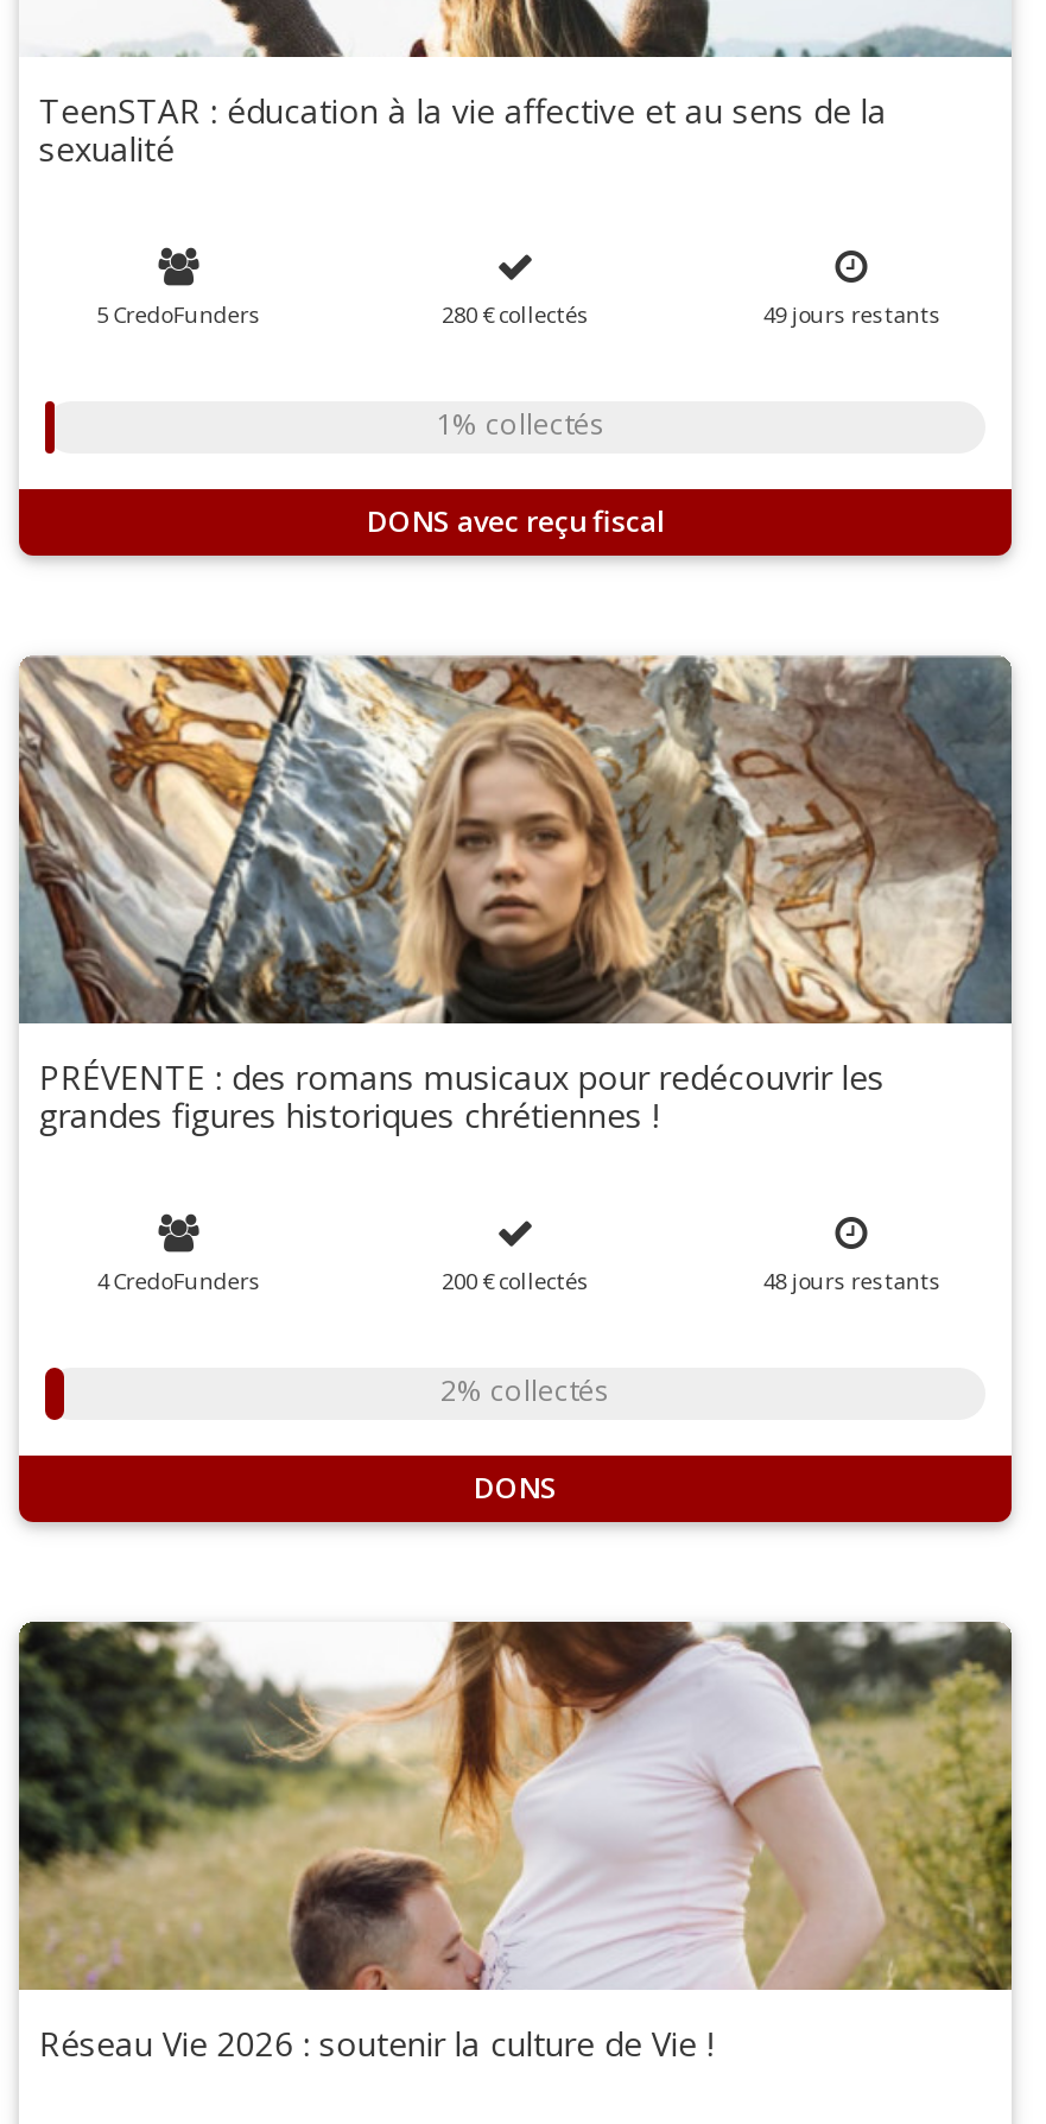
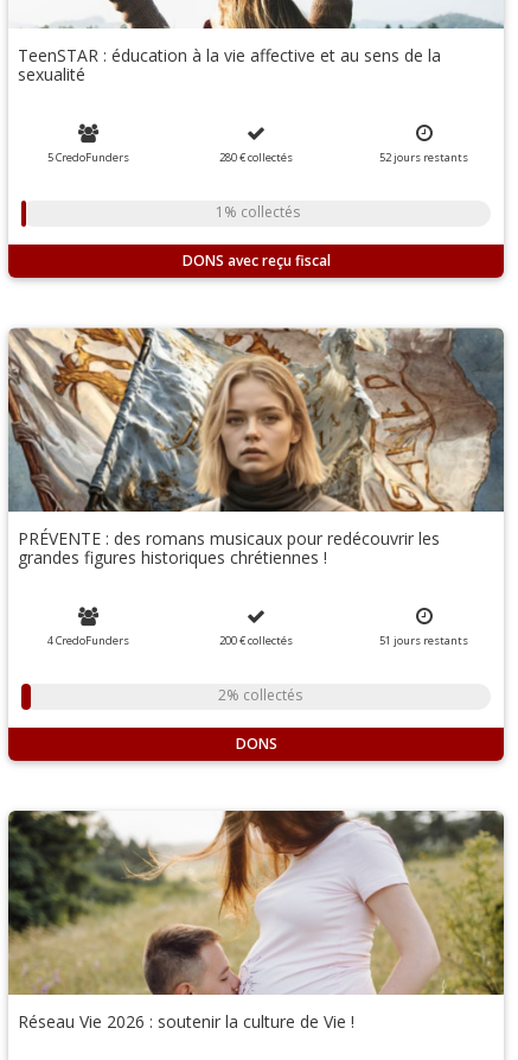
[763,298,941,329] 49 jours restants -> [380,149,468,165] 52 jours restants
[763,1265,941,1296] 48 jours restants -> [380,632,468,648] 51 jours restants

